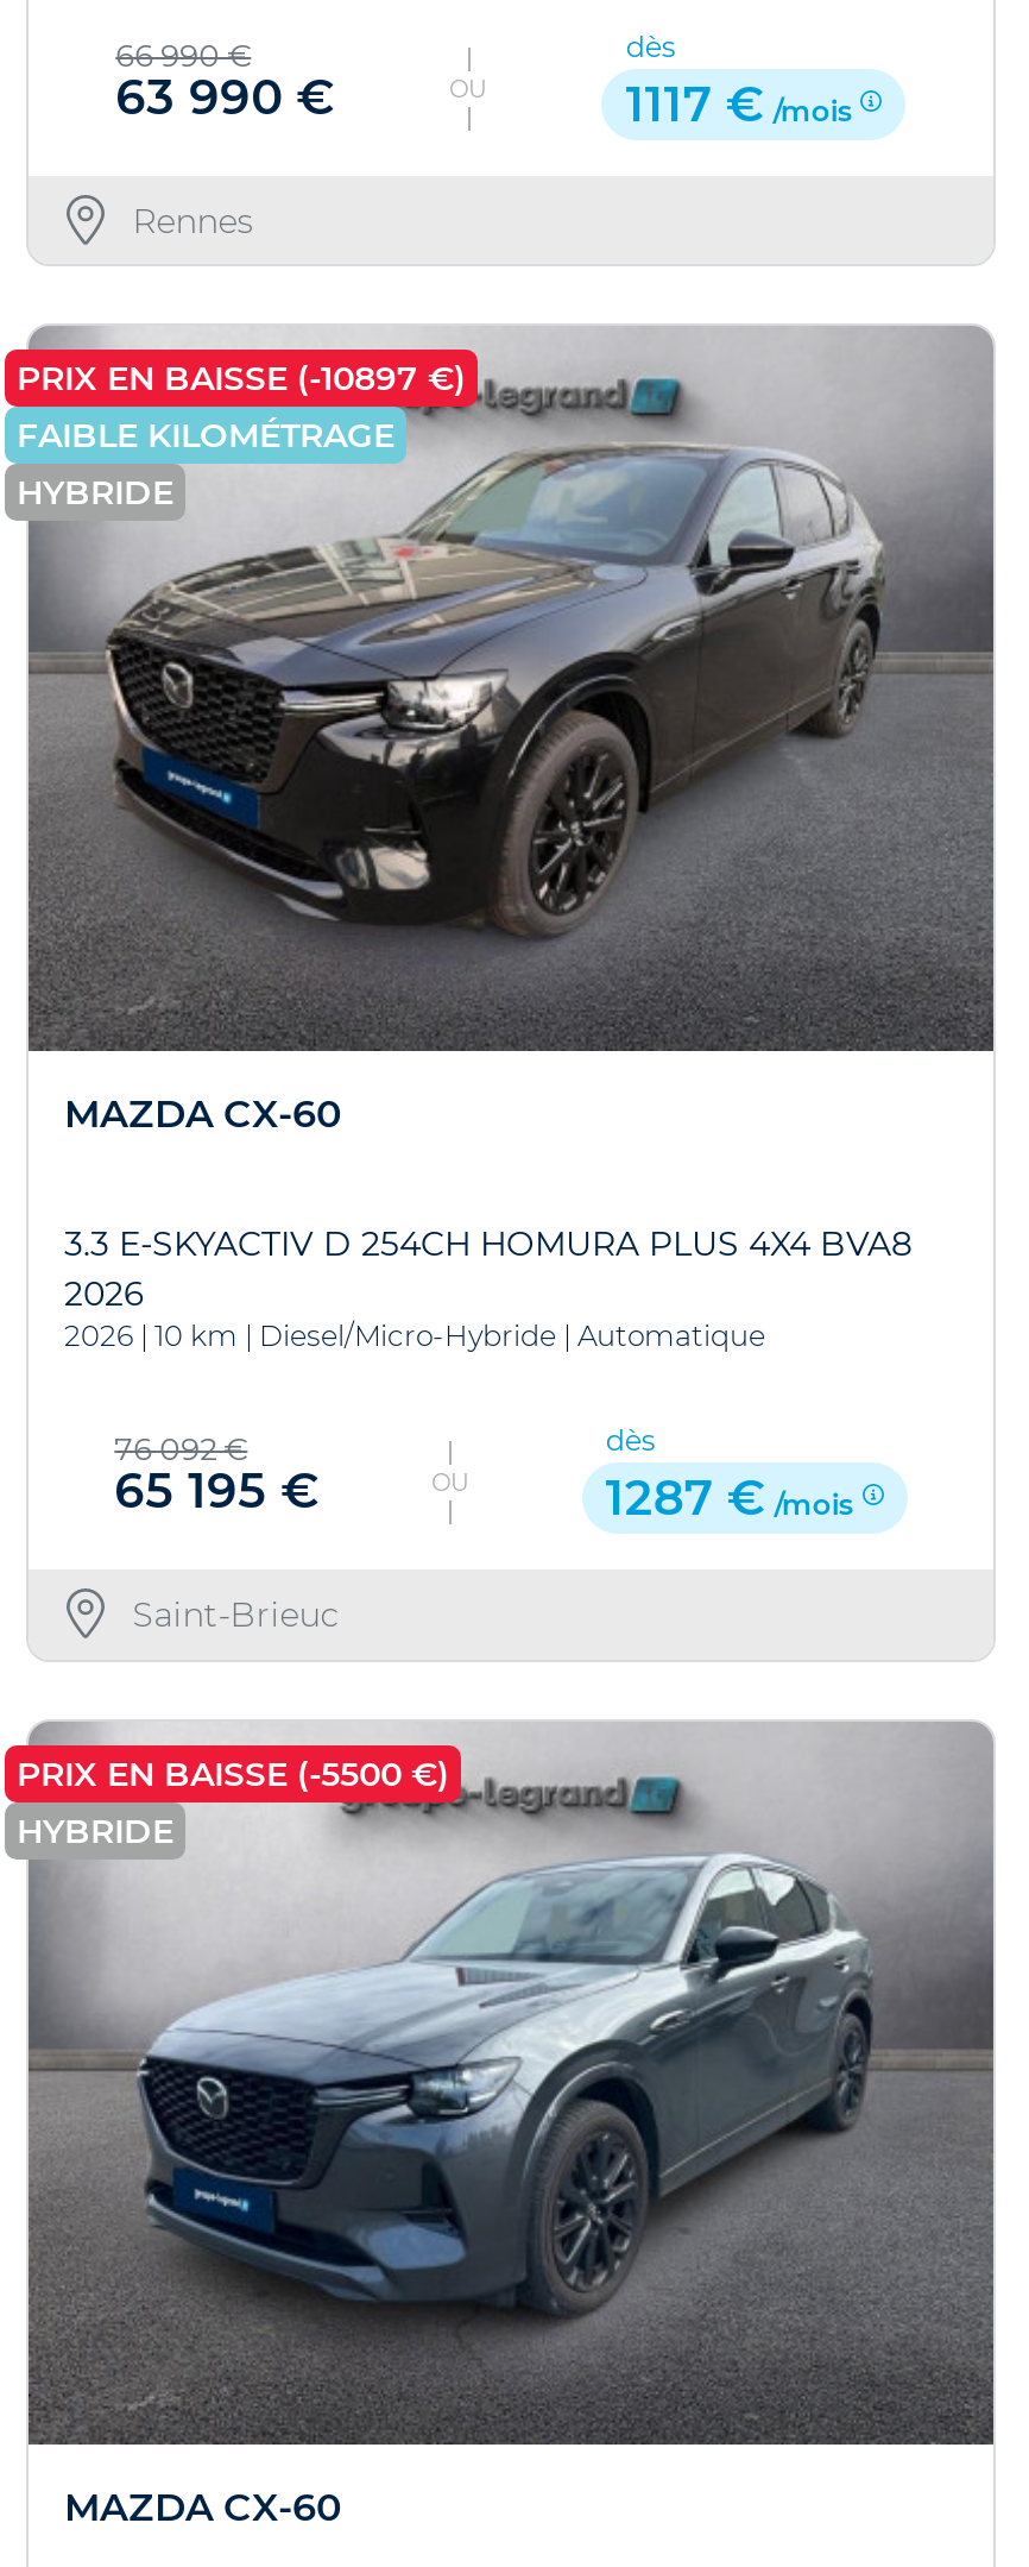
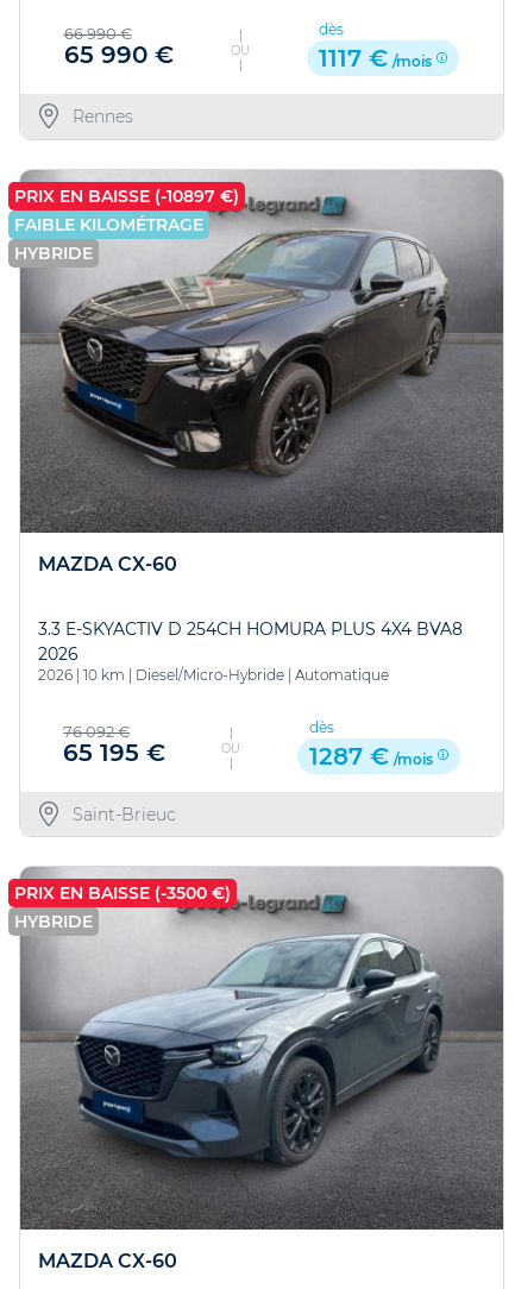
[116,67,334,124] 63 990 € -> [64,41,173,69] 65 990 €
[17,1751,449,1793] PRIX EN BAISSE (-5500 €) -> [14,883,231,904] PRIX EN BAISSE (-3500 €)

